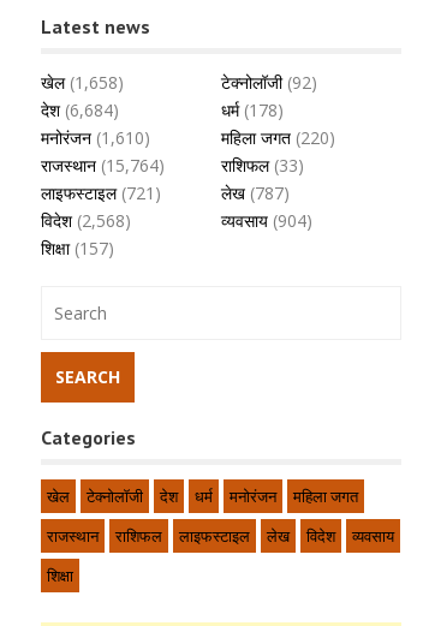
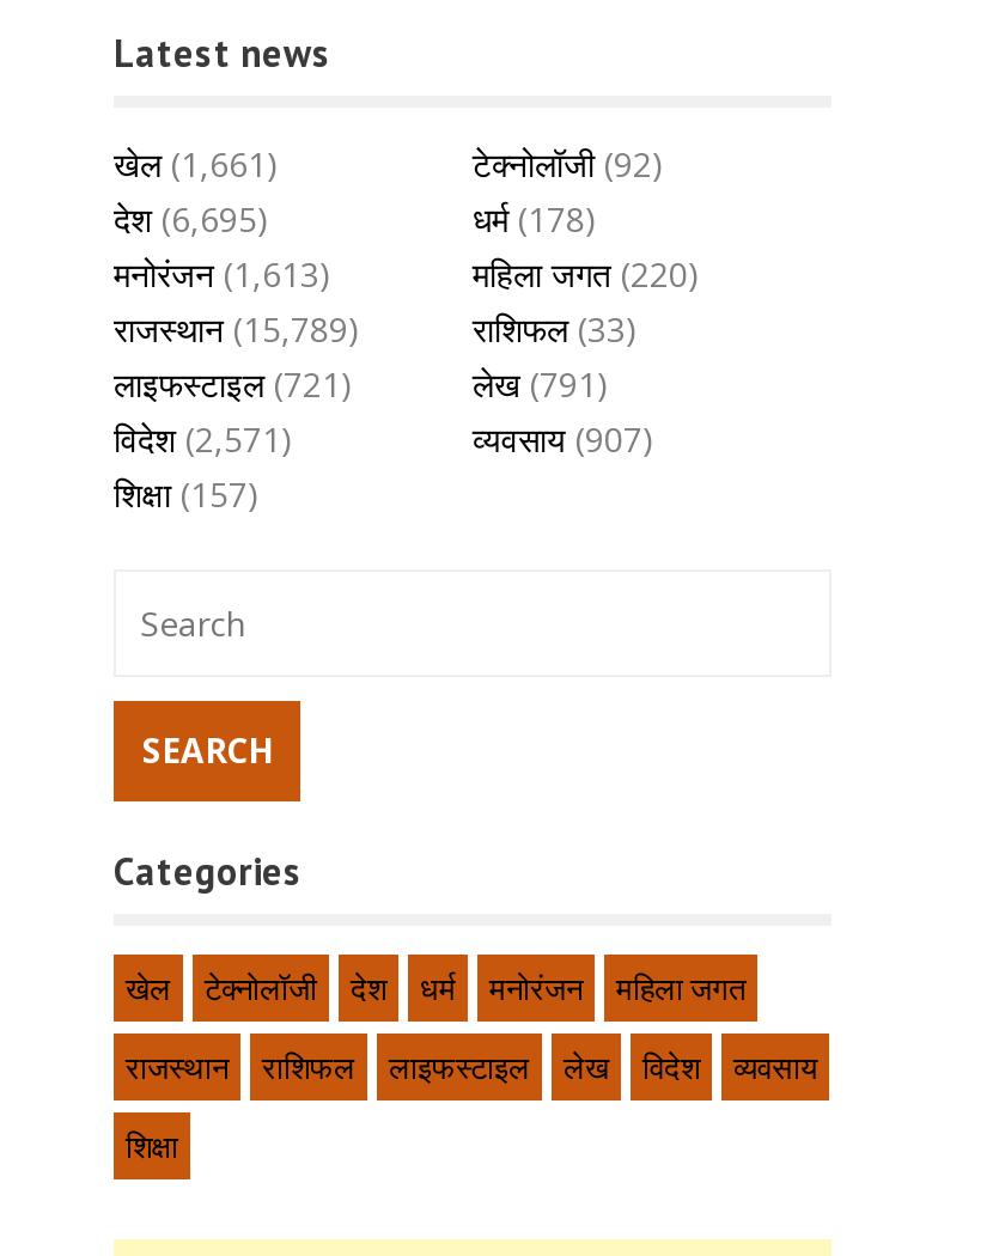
[41,71,124,94] खेल (1,658) -> [114,141,279,187] खेल (1,661)
[41,99,119,121] देश (6,684) -> [114,196,269,242] देश (6,695)
[41,126,150,149] मनोरंजन (1,610) -> [114,251,331,297] मनोरंजन (1,613)
[41,154,165,177] राजस्थान (15,764) -> [114,306,360,352] राजस्थान (15,789)
[221,181,290,204] लेख (787) -> [473,361,609,407] लेख (791)
[41,209,131,232] विदेश (2,568) -> [114,416,293,462] विदेश (2,571)
[221,209,312,232] व्यवसाय (904) -> [473,416,654,462] व्यवसाय (907)

